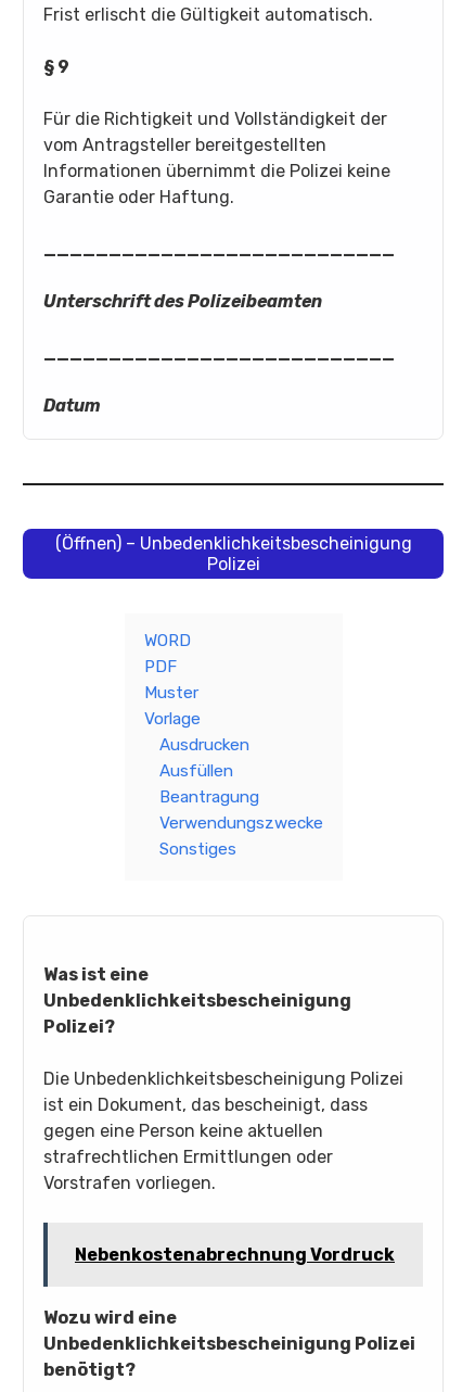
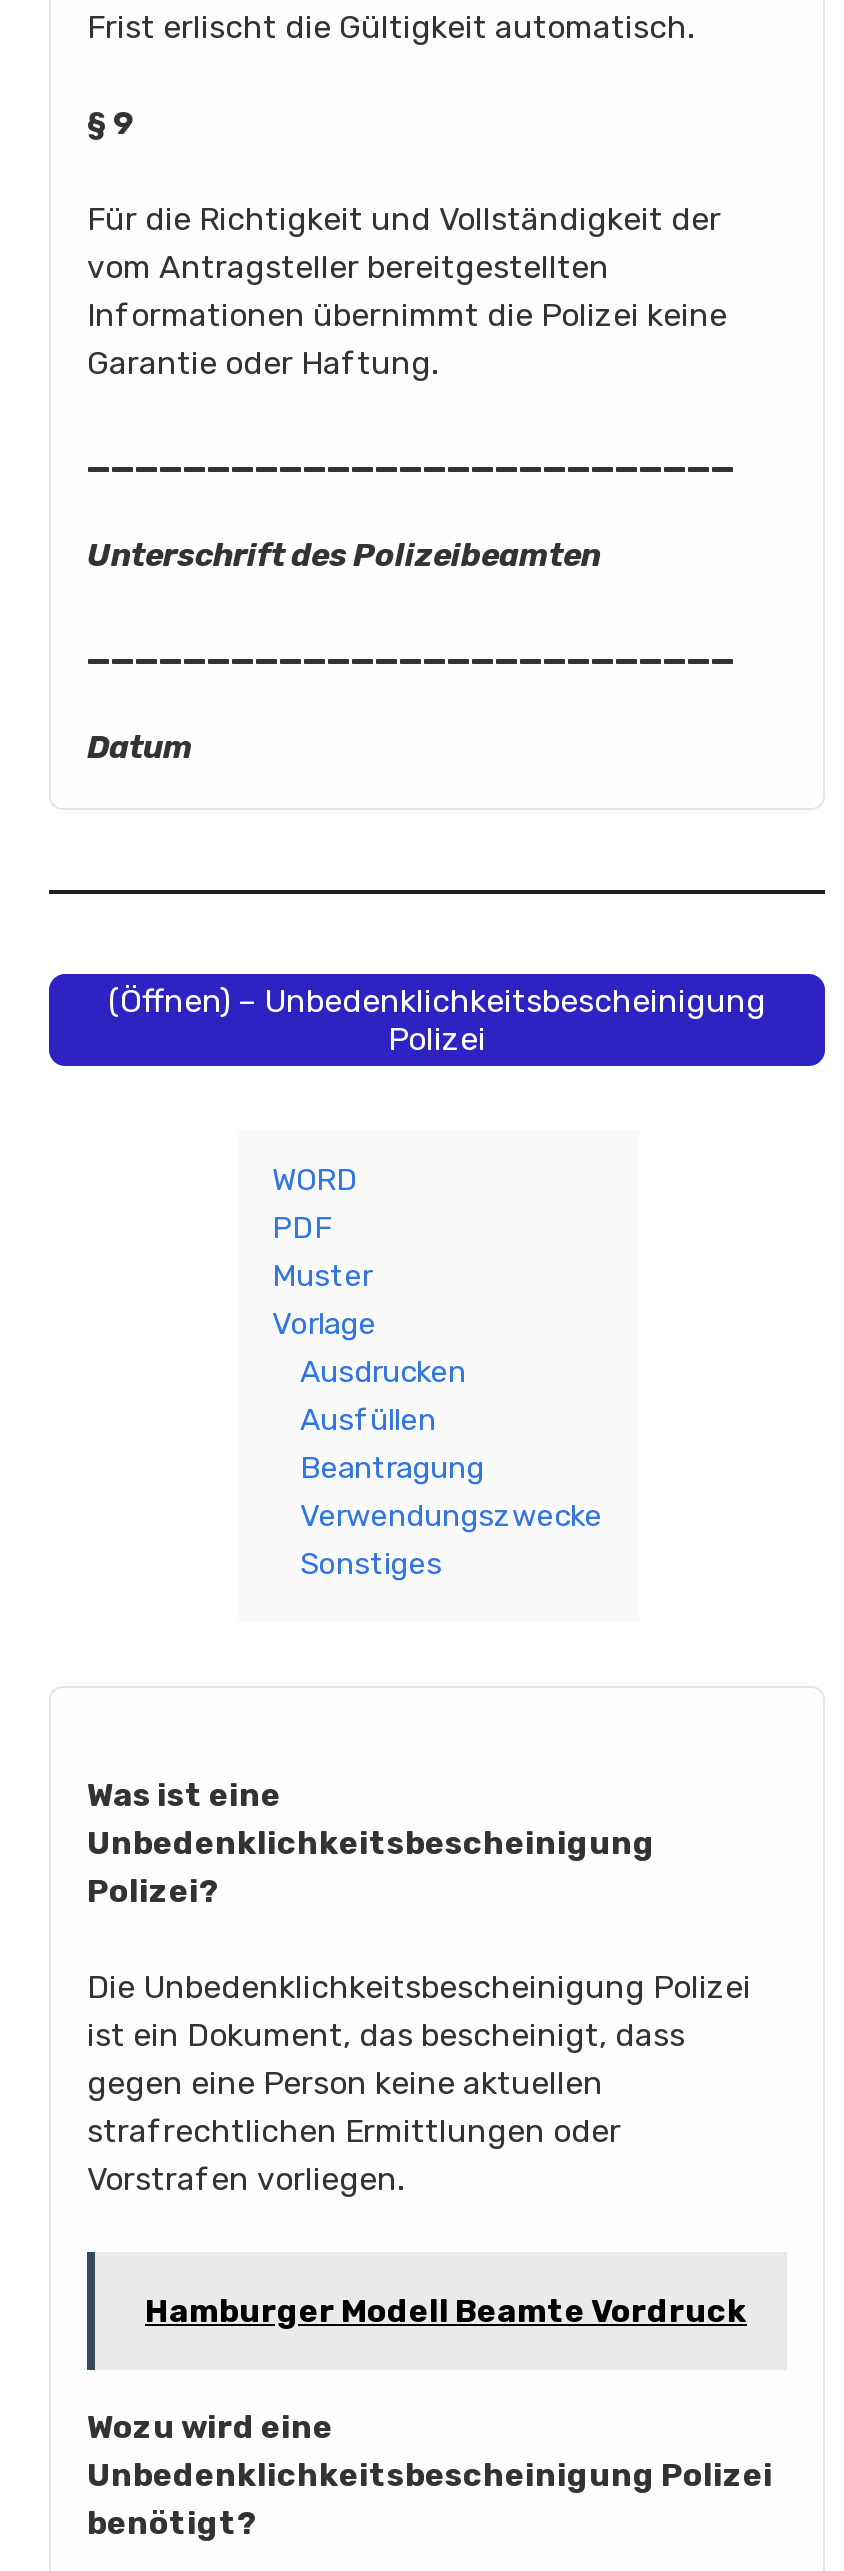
[75,1244,395,1264] Nebenkostenabrechnung Vordruck -> [145,2291,747,2329] Hamburger Modell Beamte Vordruck

